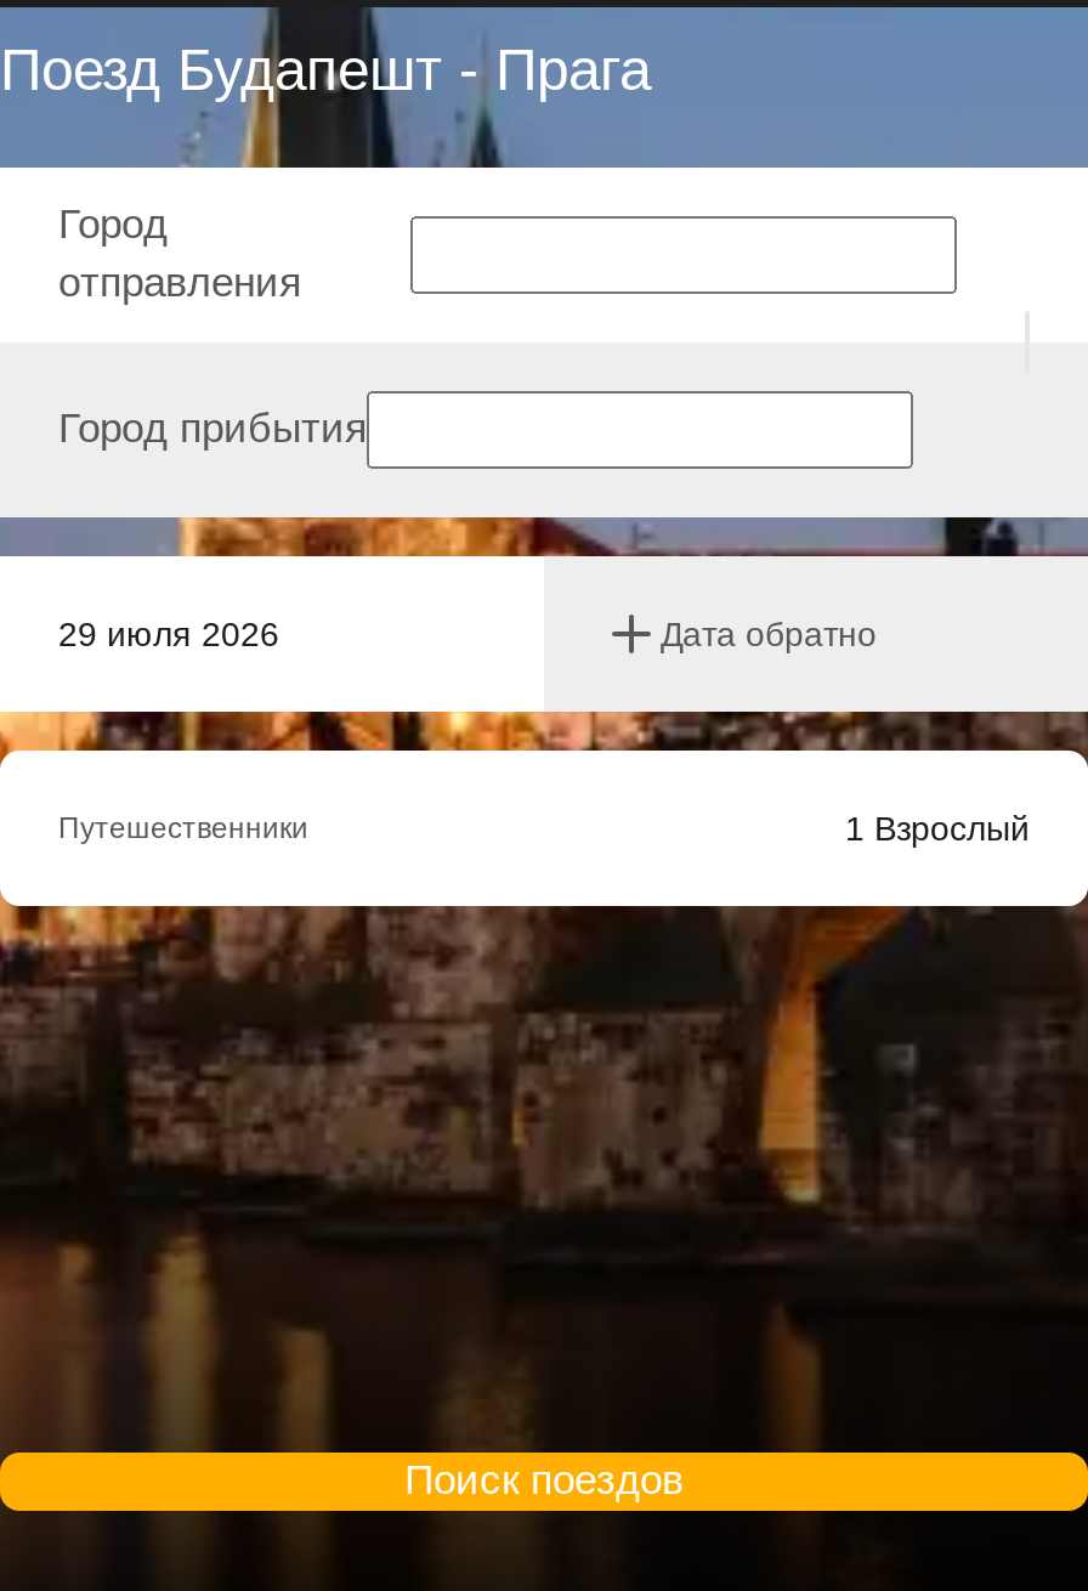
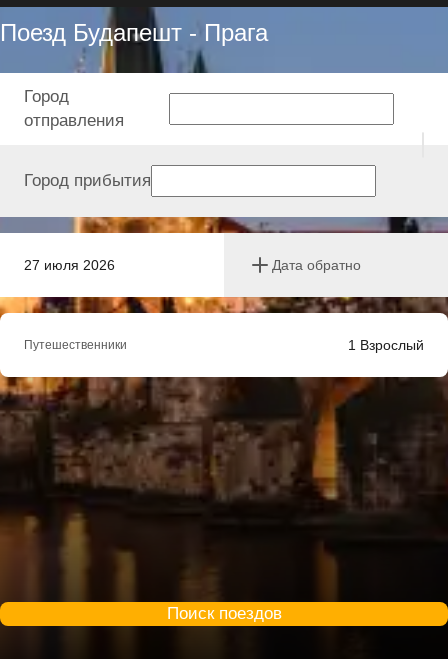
[58,615,279,653] 29 июля 2026 -> [24,257,115,273] 27 июля 2026

